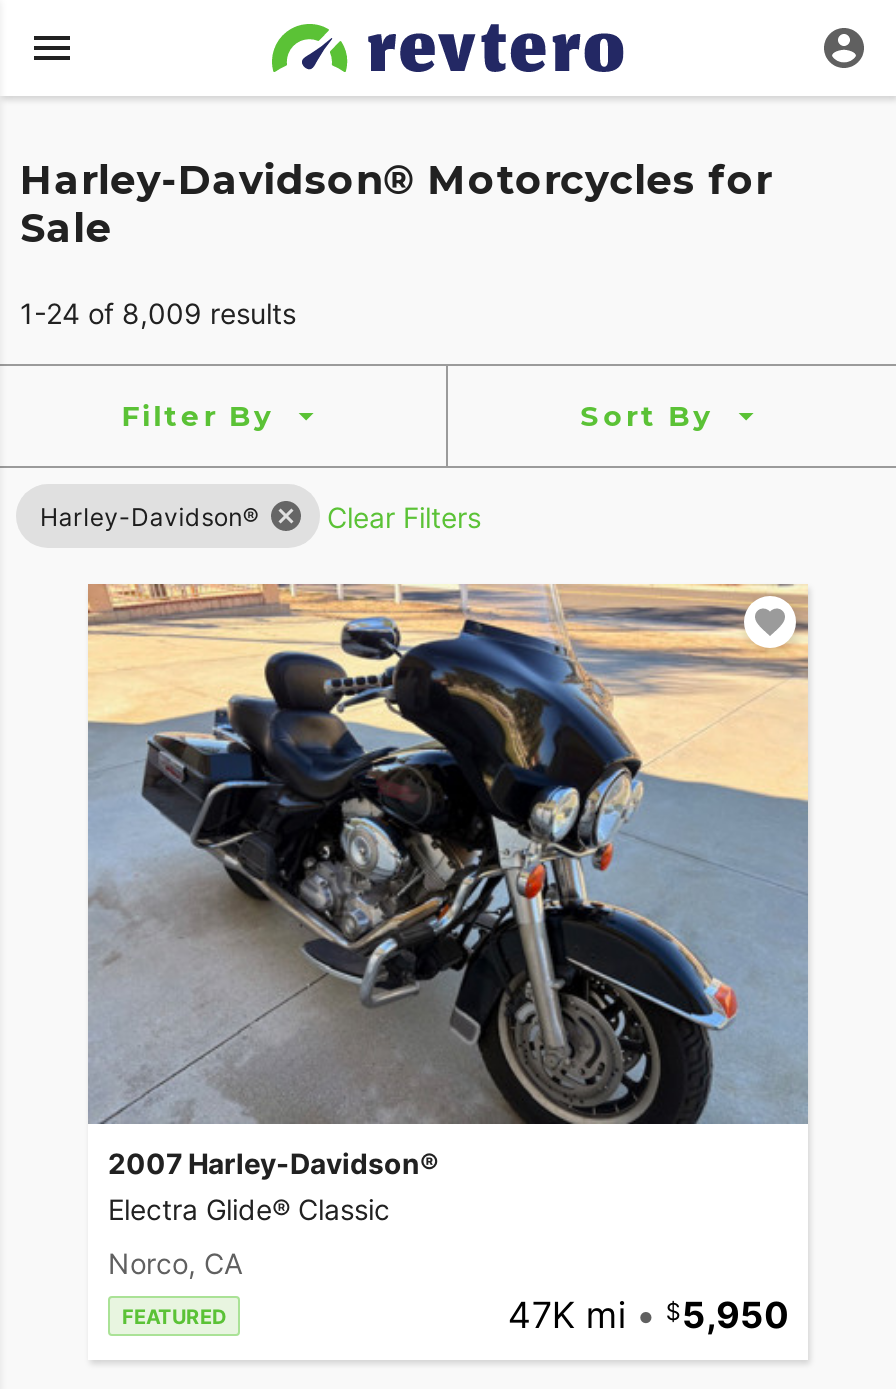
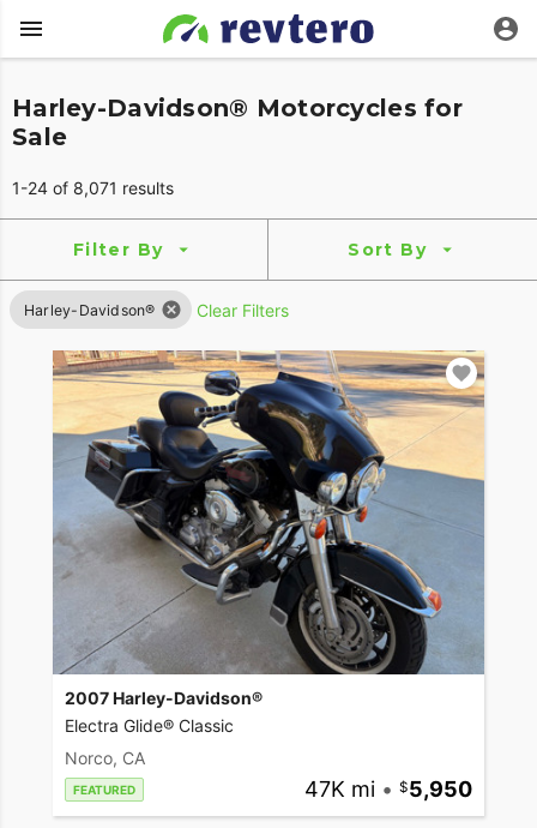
[20,296,296,330] 1-24 of 8,009 results -> [12,178,174,198] 1-24 of 8,071 results

